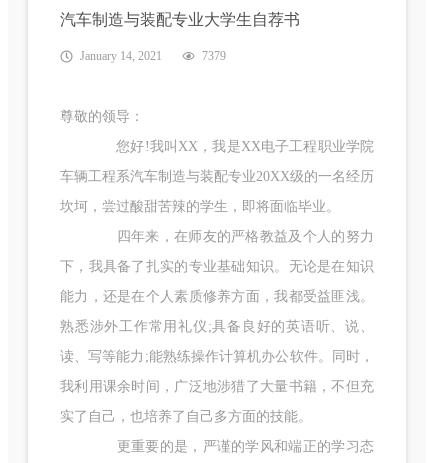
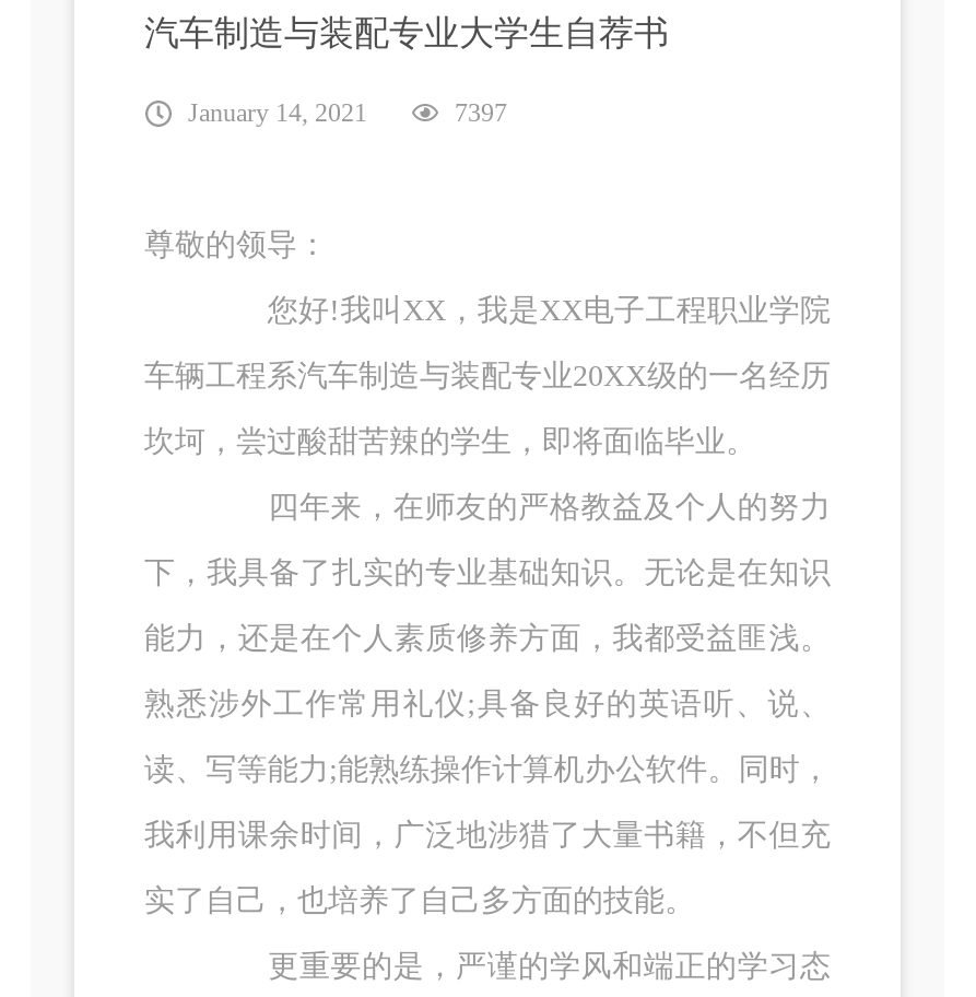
[202,49,226,63] 7379 -> [455,97,507,128] 7397

